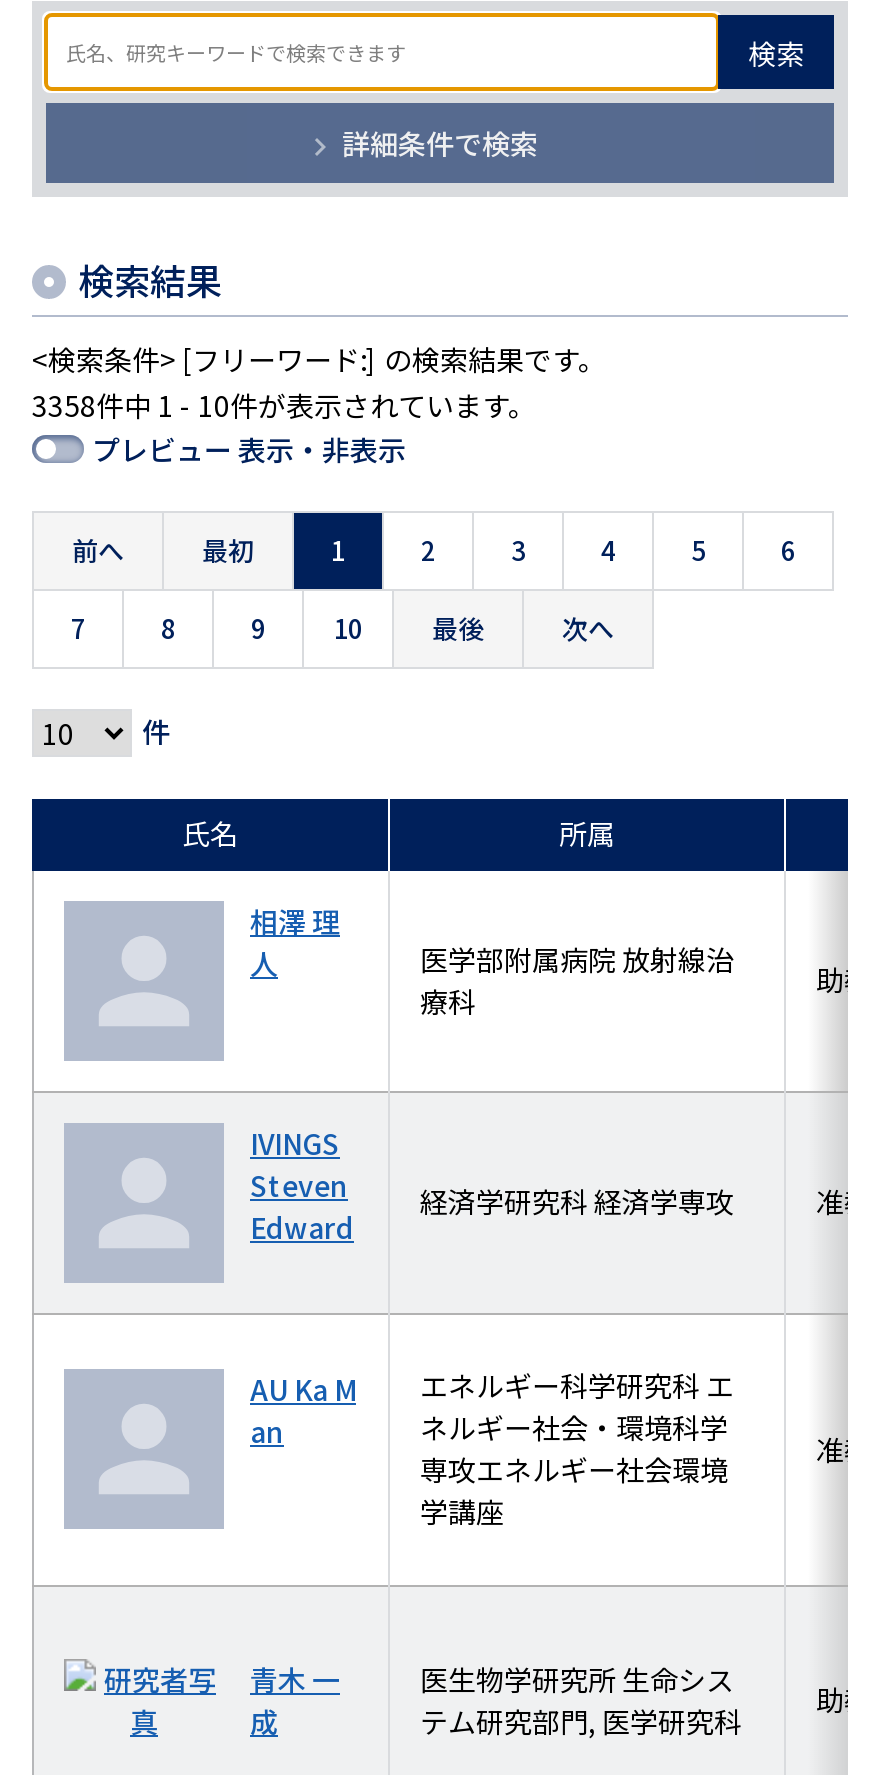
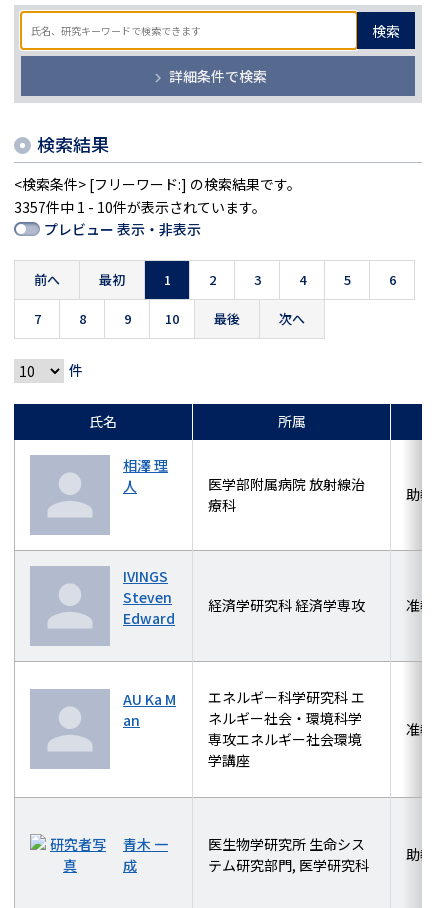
[32,385,536,425] 3358件中 1 - 10件が表示されています。 -> [14,197,266,217] 3357件中 1 - 10件が表示されています。

